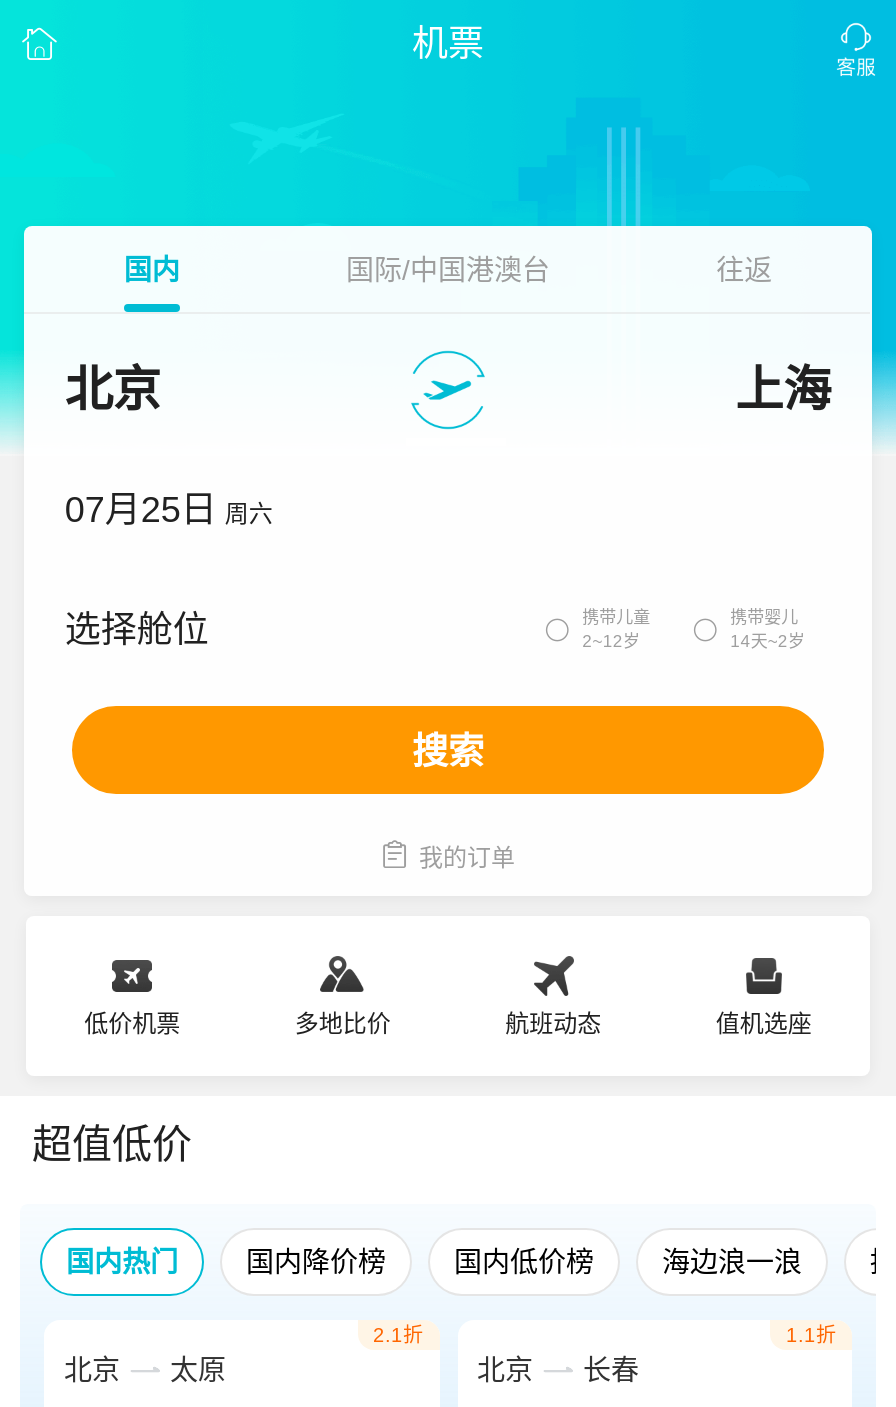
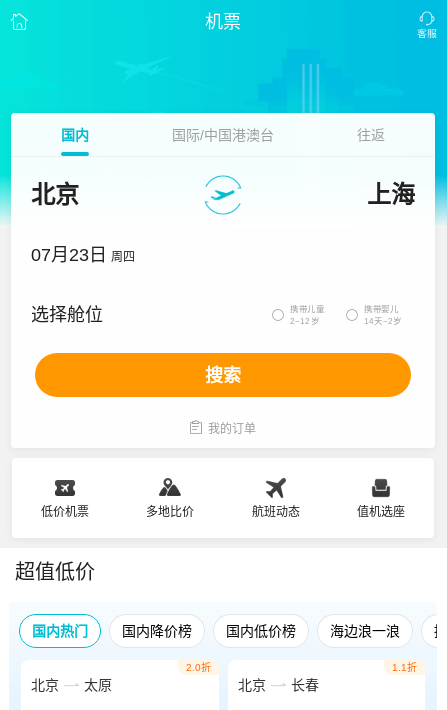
[65,490,273,530] 07月25日 周六 -> [31,245,135,265] 07月23日 周四
[373,1324,423,1346] 2.1折 -> [185,662,210,673] 2.0折

